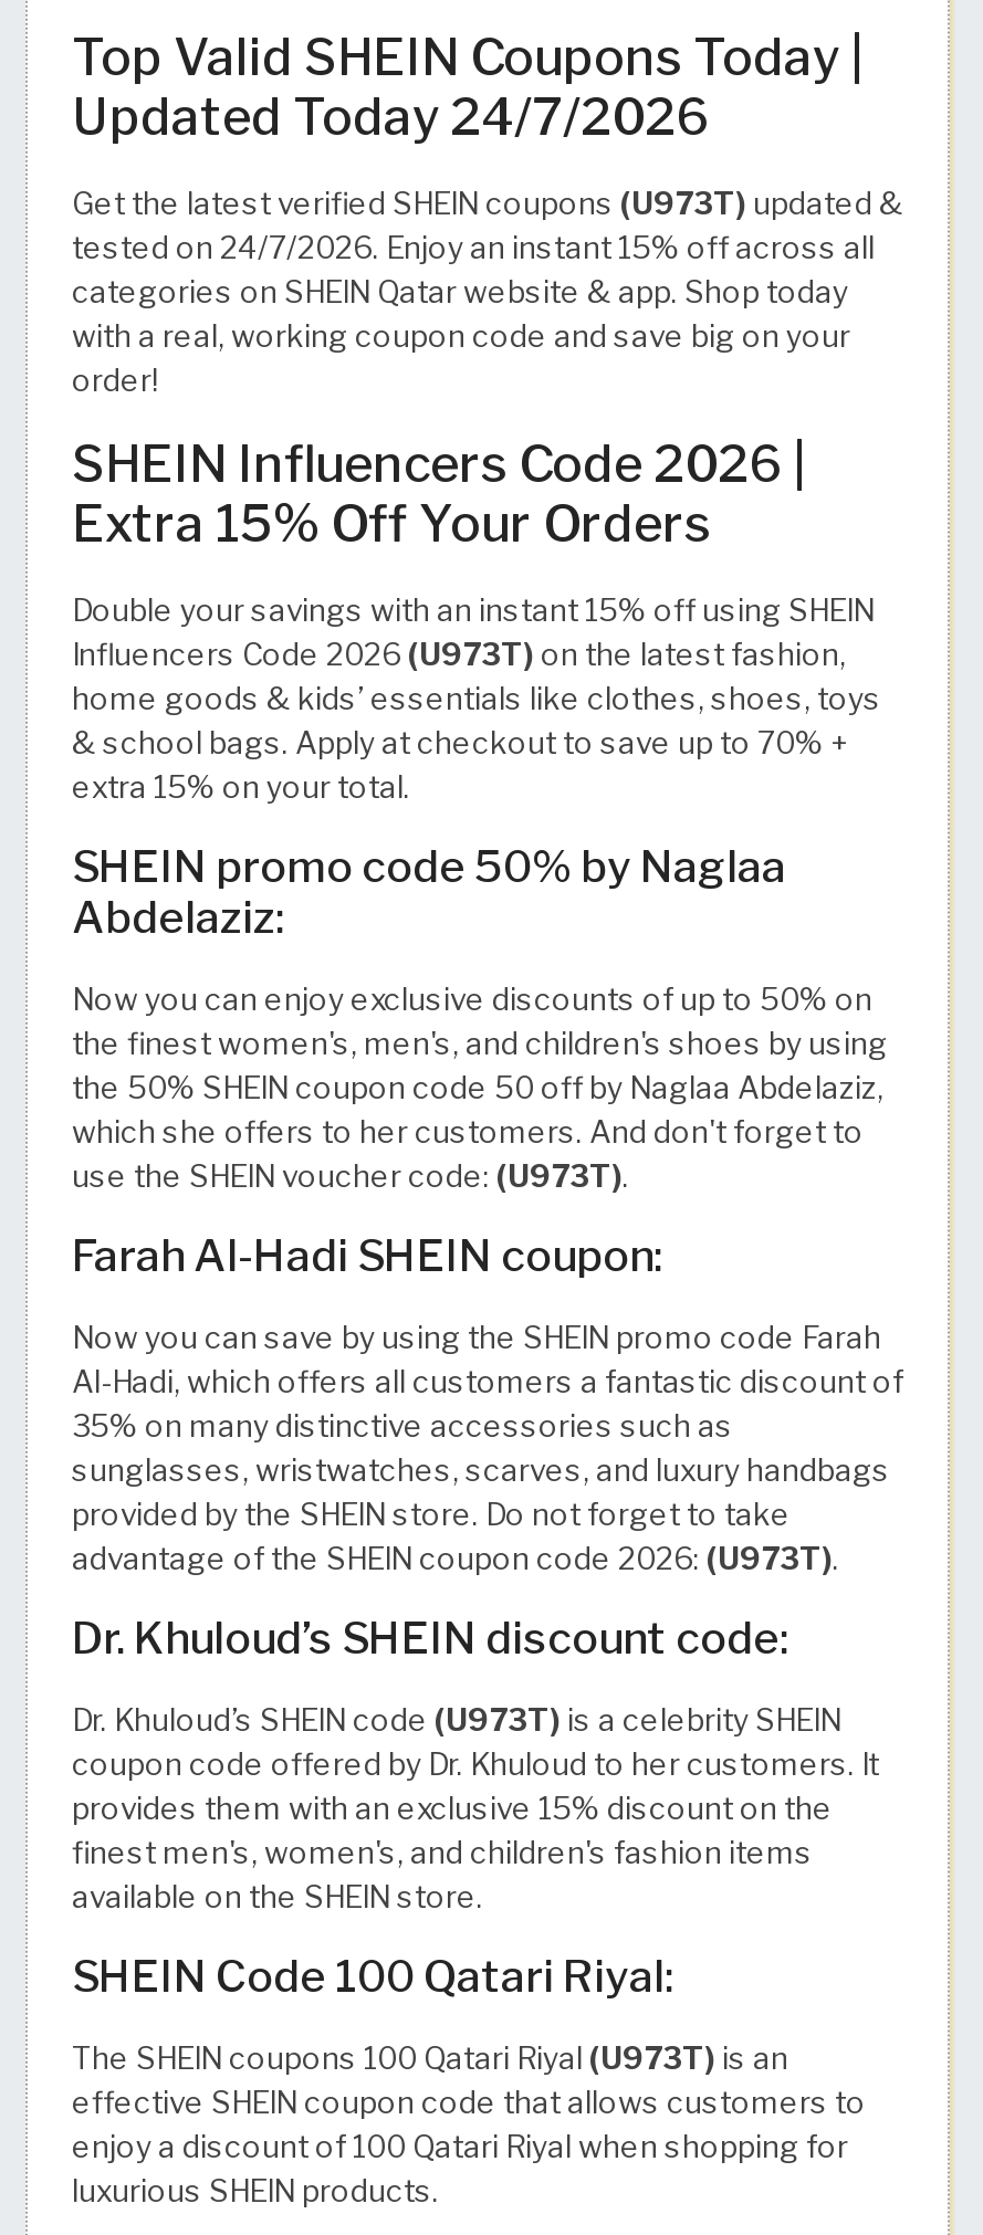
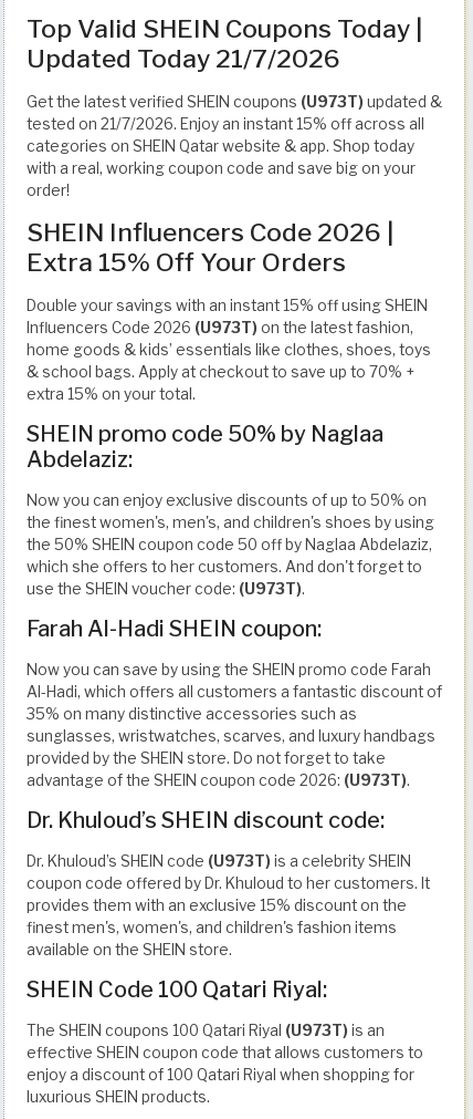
[72,85,709,147] Updated Today 24/7/2026 -> [27,43,340,74] Updated Today 21/7/2026
[72,229,875,264] tested on 24/7/2026. Enjoy an instant 15% off across all -> [27,115,424,132] tested on 21/7/2026. Enjoy an instant 15% off across all

